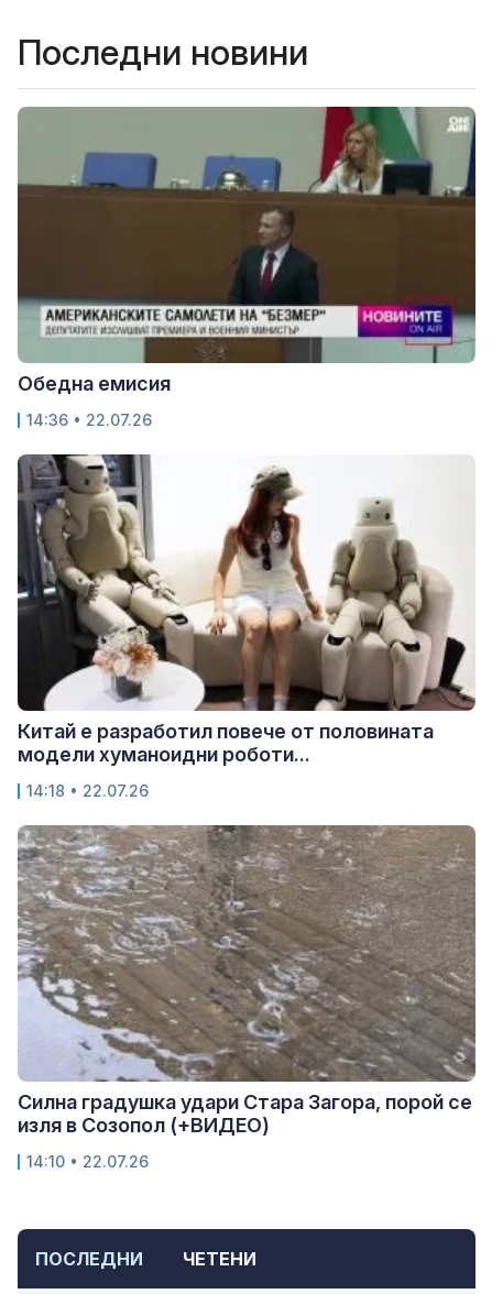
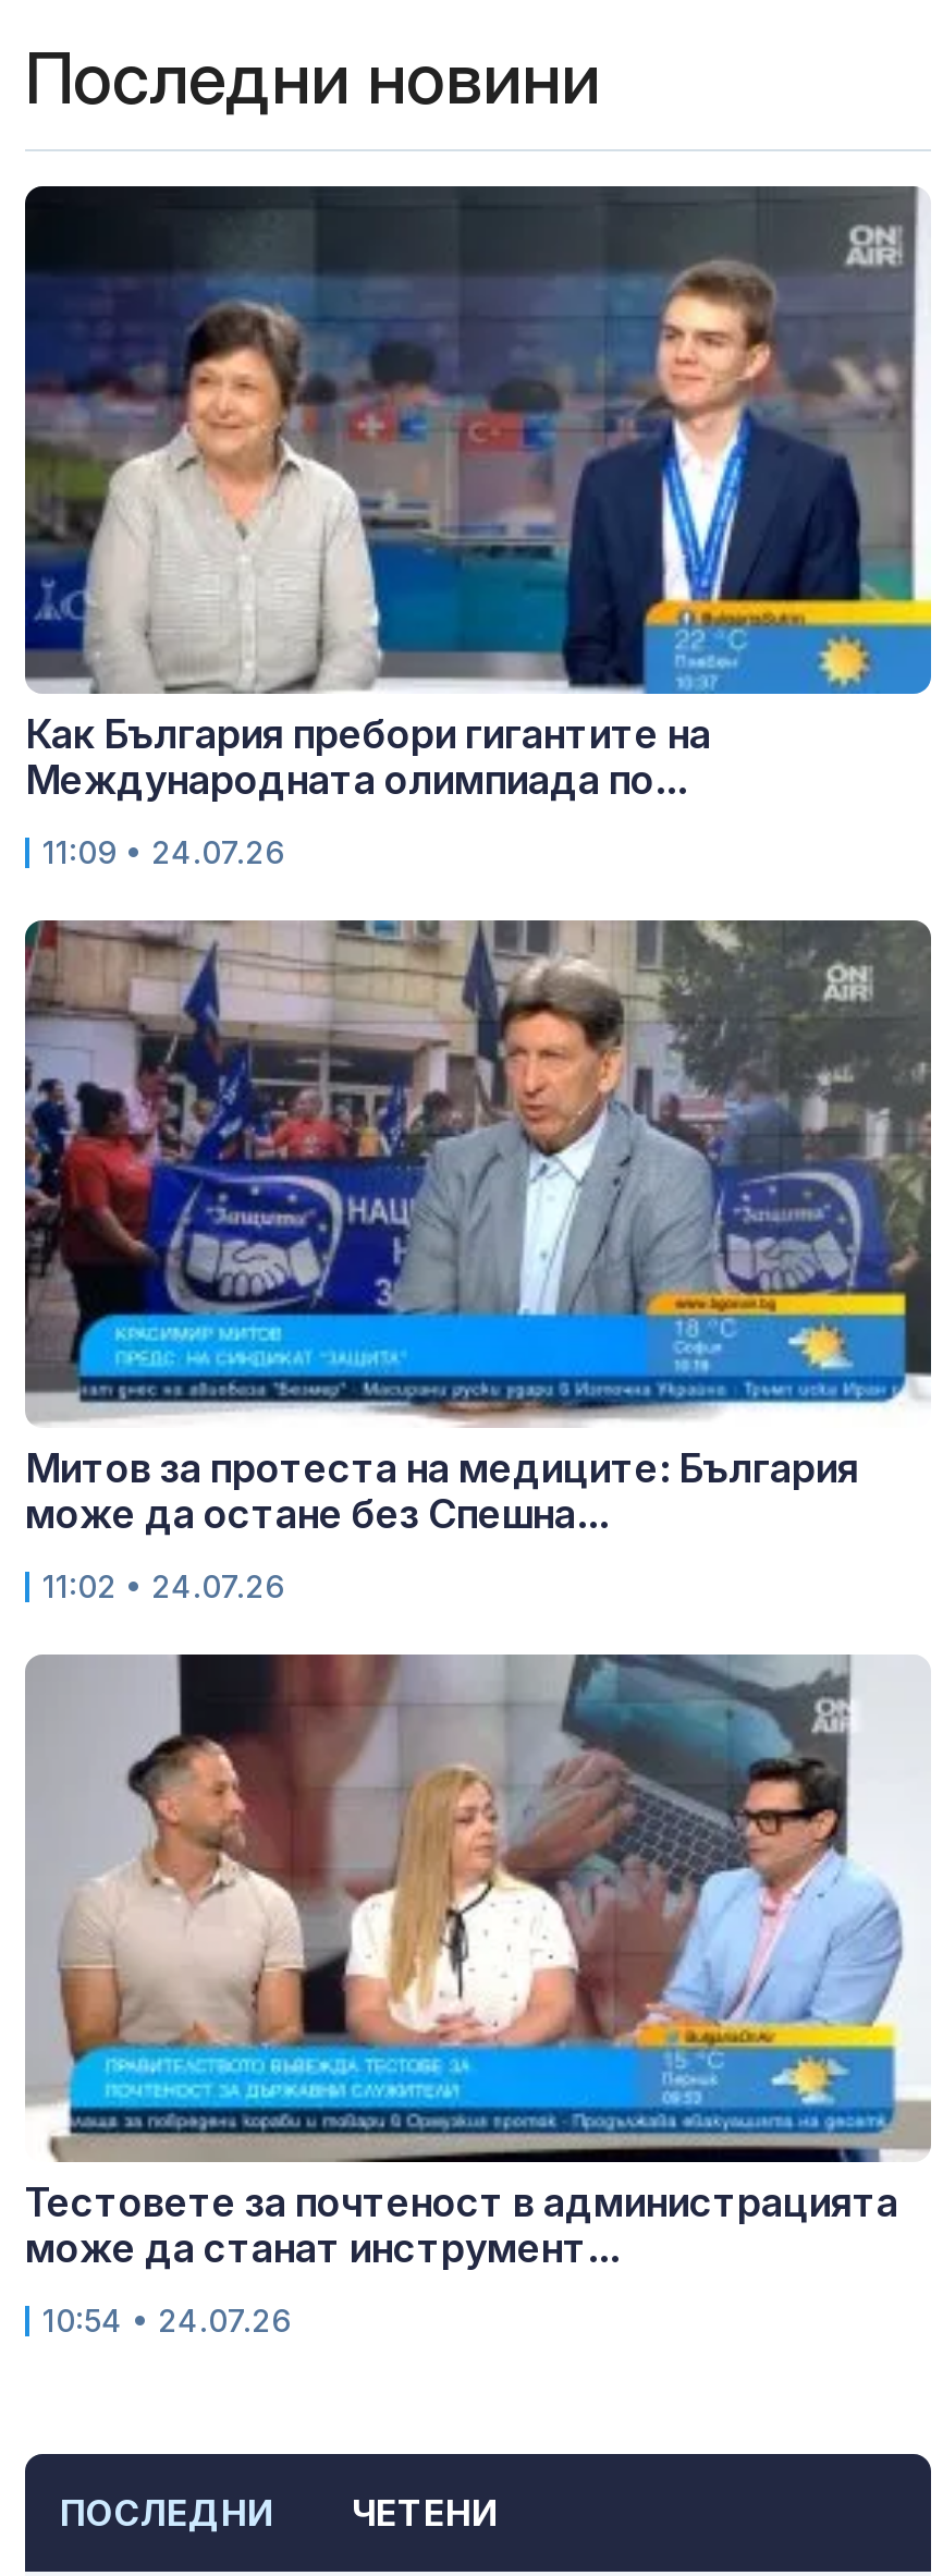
[18,106,477,395] [image] | Обедна емисия -> [25,186,933,803] [image] | Как България пребори гигантите на | Международната олимпиада по...
[26,410,152,429] 14:36 • 22.07.26 -> [42,833,284,870] 11:09 • 24.07.26
[18,460,477,766] [image] | Китай е разработил повече от половината | модели хуманоидни роботи... -> [25,918,933,1537] [image] | Митов за протеста на медиците: България | може да остане без Спешна...
[26,781,149,800] 14:18 • 22.07.26 -> [42,1568,284,1605] 11:02 • 24.07.26
[18,825,477,1137] [image] | Силна градушка удари Стара Загора, порой се | изля в Созопол (+ВИДЕО) -> [25,1652,931,2272] [image] | Тестовете за почтеност в администрацията | може да станат инструмент...
[26,1152,149,1171] 14:10 • 22.07.26 -> [42,2302,291,2339] 10:54 • 24.07.26

